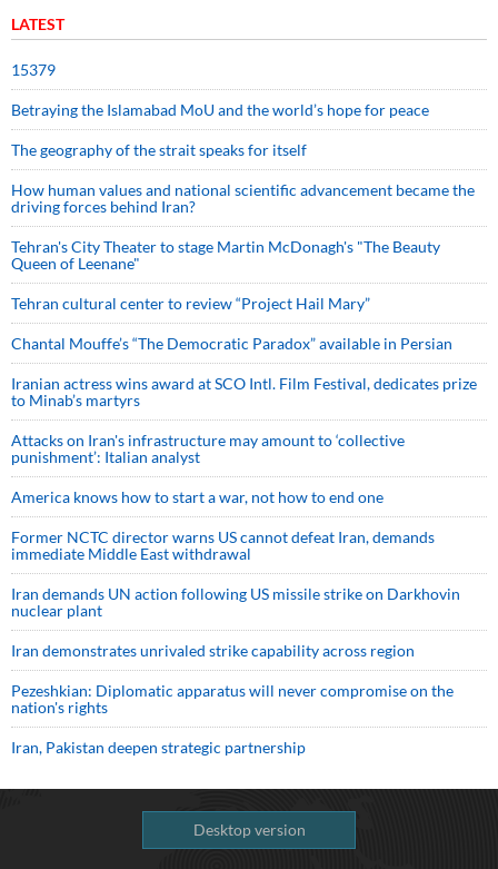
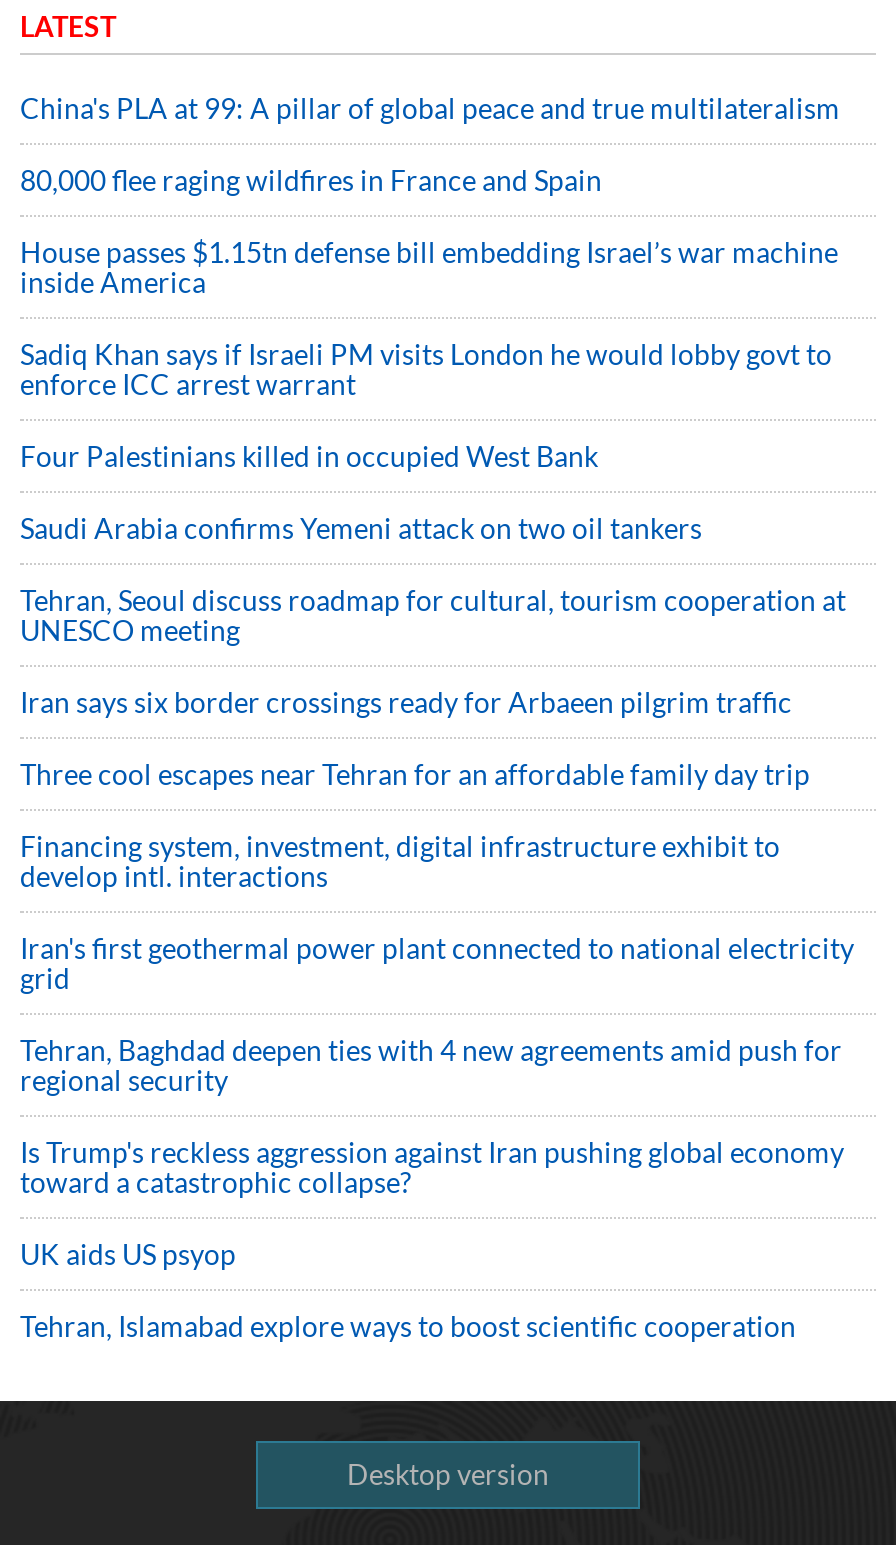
[11,61,56,79] 15379 -> [20,92,840,126] China's PLA at 99: A pillar of global peace and true multilateralism
[11,101,429,120] Betraying the Islamabad MoU and the world’s hope for peace -> [20,164,602,198] 80,000 flee raging wildfires in France and Spain
[11,141,307,160] The geography of the strait speaks for itself -> [20,236,838,300] House passes $1.15tn defense bill embedding Israel’s war machine | inside America
[11,181,475,216] How human values and national scientific advancement became the | driving forces behind Iran? -> [20,338,832,402] Sadiq Khan says if Israeli PM visits London he would lobby govt to | enforce ICC arrest warrant
[11,237,440,273] Tehran's City Theater to stage Martin McDonagh's "The Beauty | Queen of Leenane" -> [20,440,598,474] Four Palestinians killed in occupied West Bank
[11,294,370,313] Tehran cultural center to review “Project Hail Mary” -> [20,512,702,546] Saudi Arabia confirms Yemeni attack on two oil tankers
[11,334,452,353] Chantal Mouffe’s “The Democratic Paradox” available in Persian -> [20,584,846,648] Tehran, Seoul discuss roadmap for cultural, tourism cooperation at | UNESCO meeting
[11,374,477,410] Iranian actress wins award at SCO Intl. Film Festival, dedicates prize | to Minab’s martyrs -> [20,686,792,720] Iran says six border crossings ready for Arbaeen pilgrim traffic
[11,431,405,467] Attacks on Iran's infrastructure may amount to ‘collective | punishment’: Italian analyst -> [20,758,810,792] Three cool escapes near Tehran for an affordable family day trip
[11,488,384,507] America knows how to start a war, not how to end one -> [20,830,780,894] Financing system, investment, digital infrastructure exhibit to | develop intl. interactions
[11,528,435,563] Former NCTC director warns US cannot defeat Iran, demands | immediate Middle East withdrawal -> [20,932,854,996] Iran's first geothermal power plant connected to national electricity | grid
[11,585,460,620] Iran demands UN action following US missile strike on Darkhovin | nuclear plant -> [20,1034,842,1098] Tehran, Baghdad deepen ties with 4 new agreements amid push for | regional security
[11,641,415,660] Iran demonstrates unrivaled strike capability across region -> [20,1136,844,1200] Is Trump's reckless aggression against Iran pushing global economy | toward a catastrophic collapse?
[11,681,454,717] Pezeshkian: Diplomatic apparatus will never compromise on the | nation's rights -> [20,1238,236,1272] UK aids US psyop
[11,738,306,757] Iran, Pakistan deepen strategic partnership -> [20,1310,796,1344] Tehran, Islamabad explore ways to boost scientific cooperation

